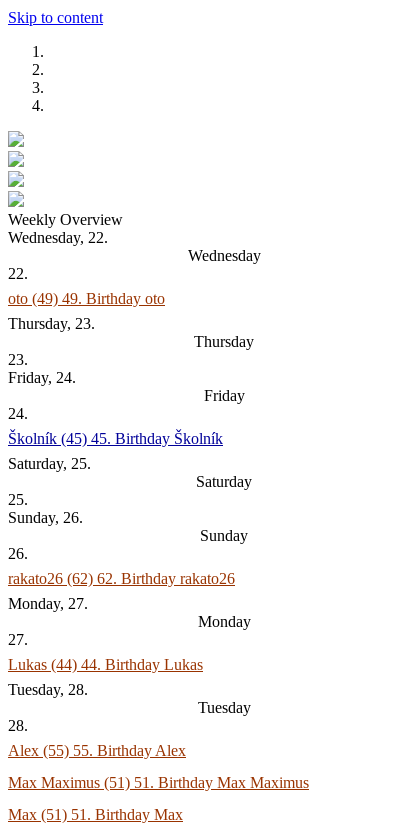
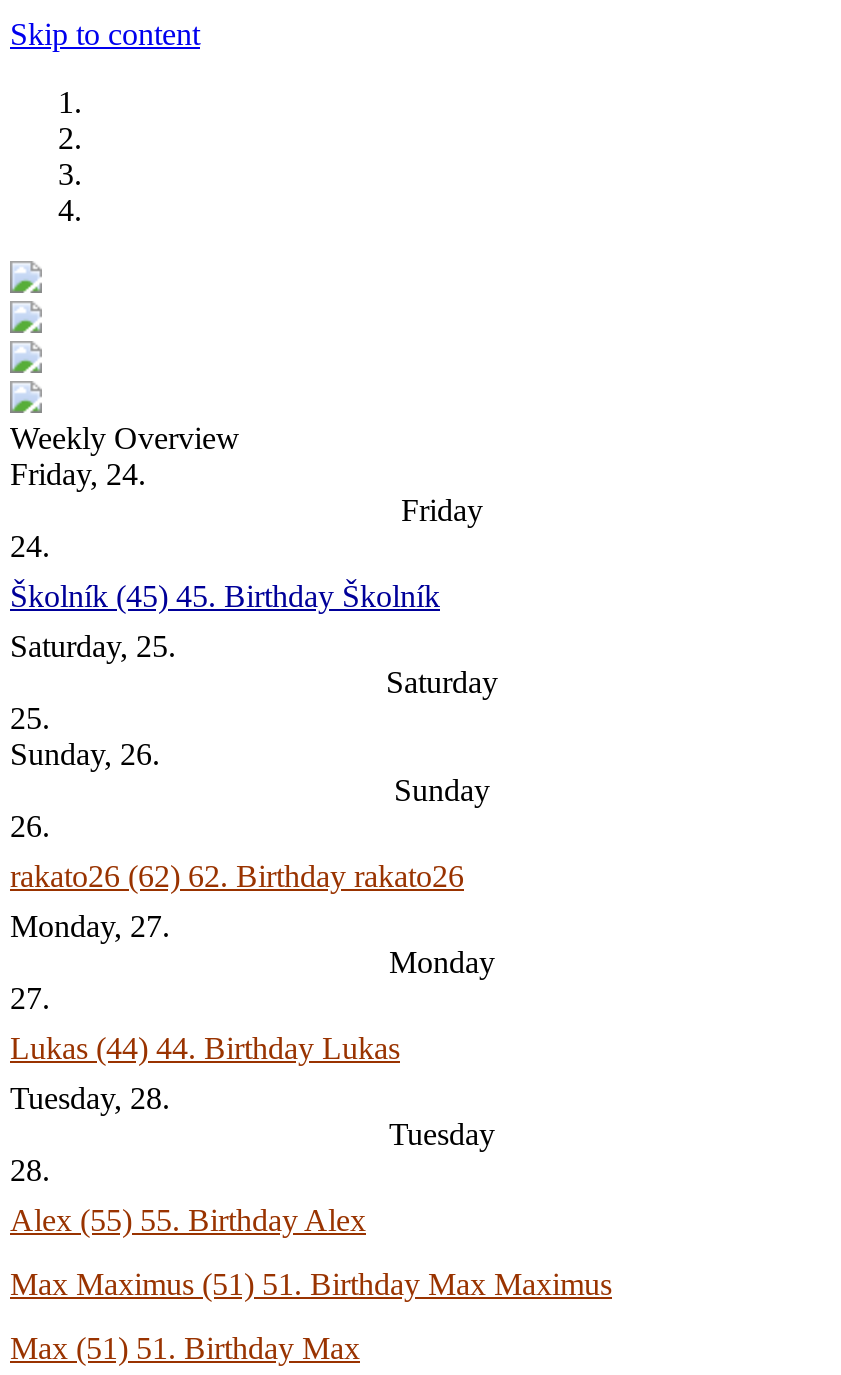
[8,229,260,368] Wednesday, 22. | Wednesday | 22. | oto (49) 49. Birthday oto | Thursday, 23. | Thursday | 23. -> none

